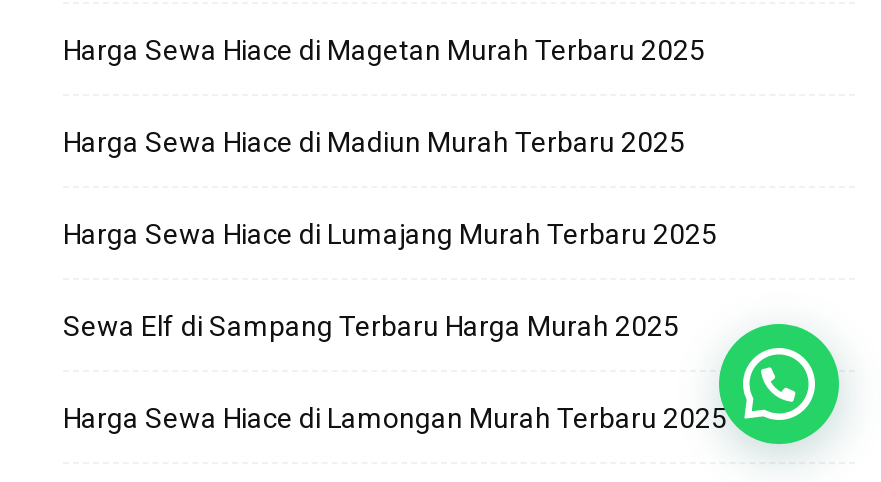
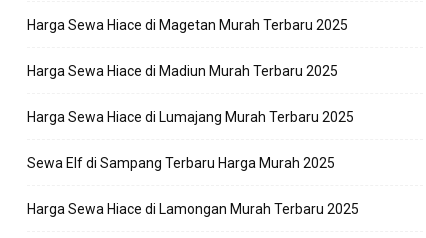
[715,322,843,456] [image] -> none

